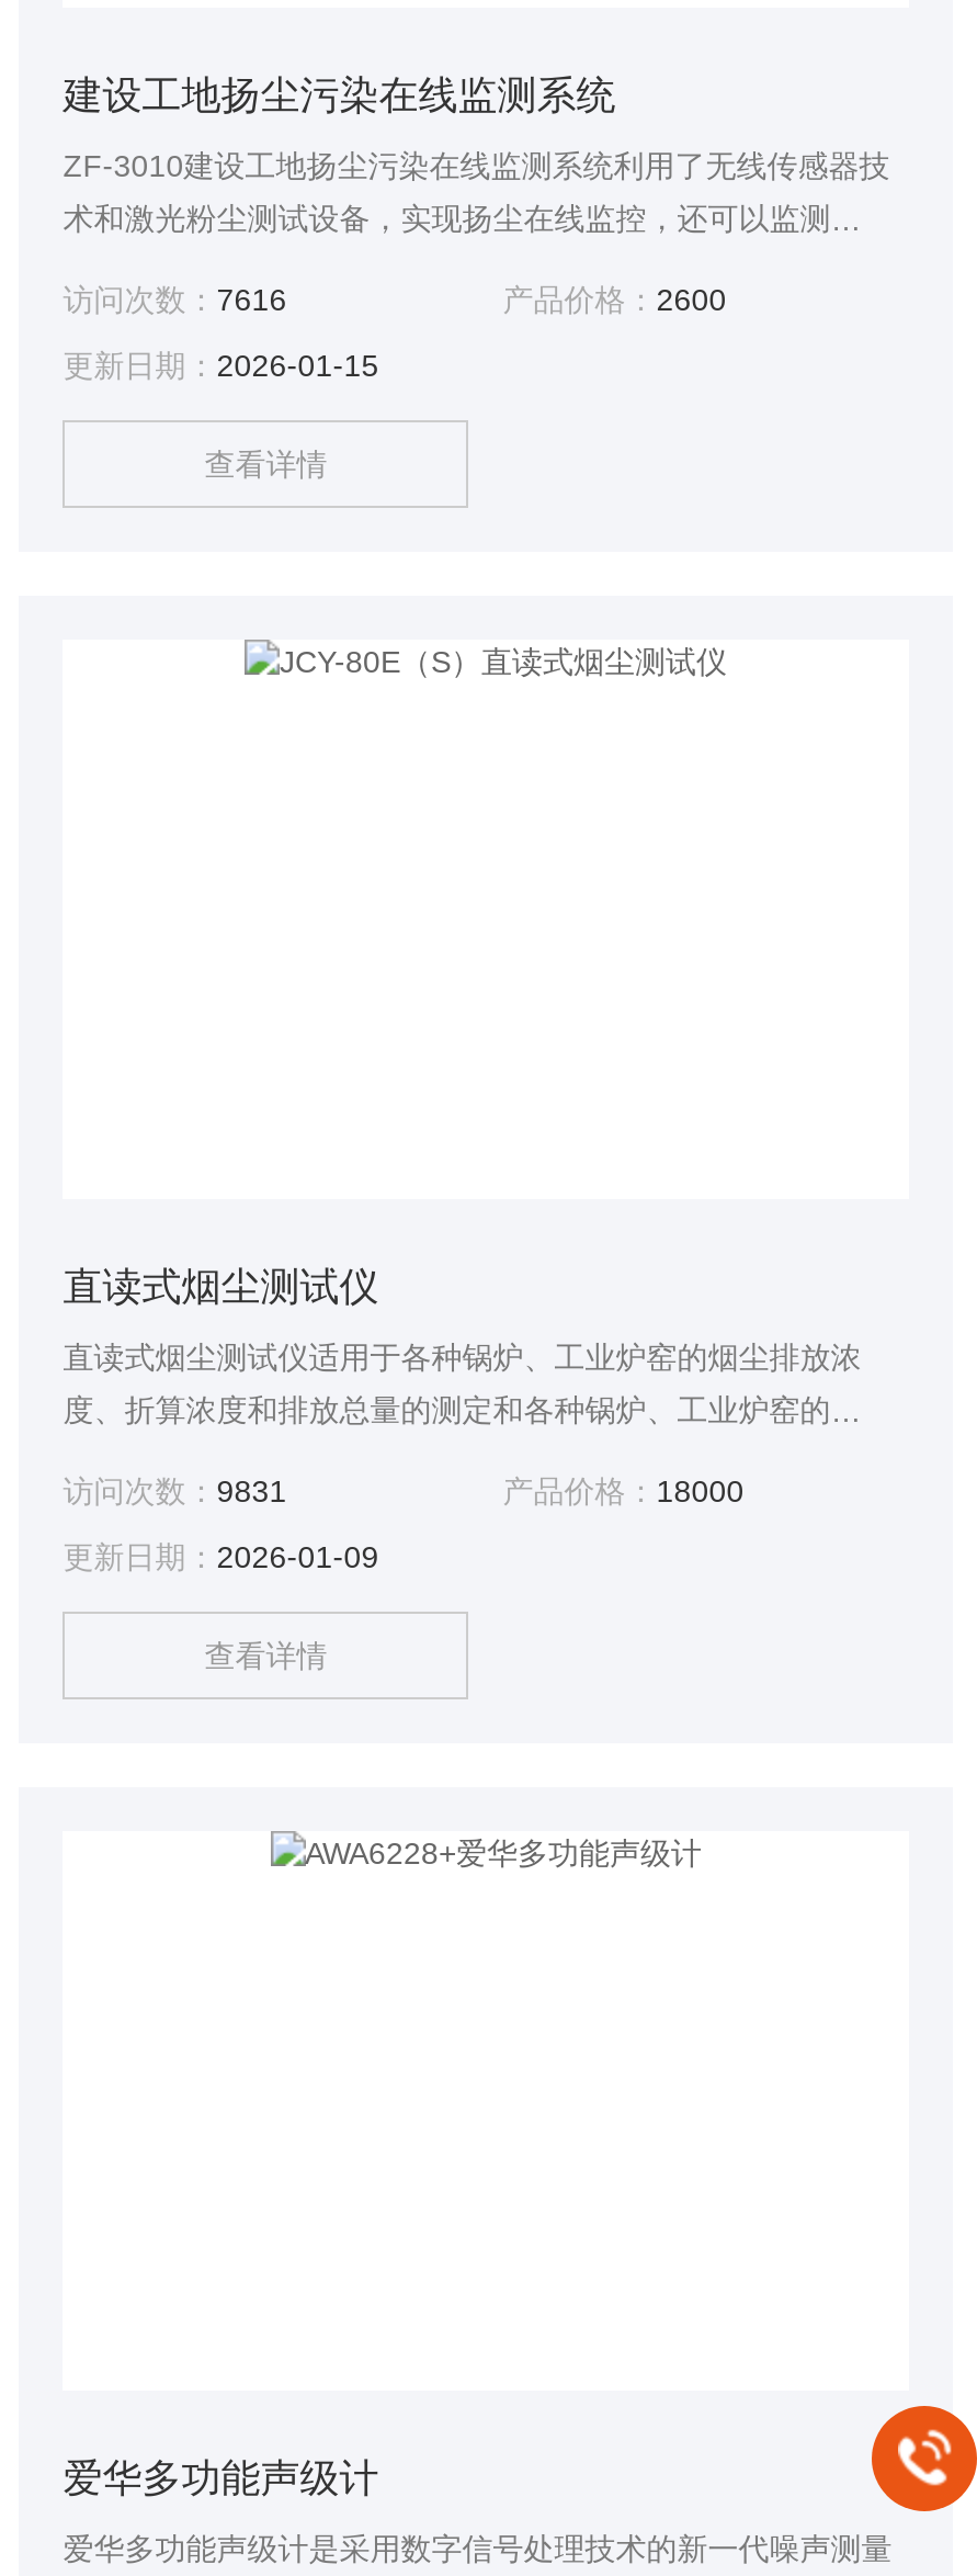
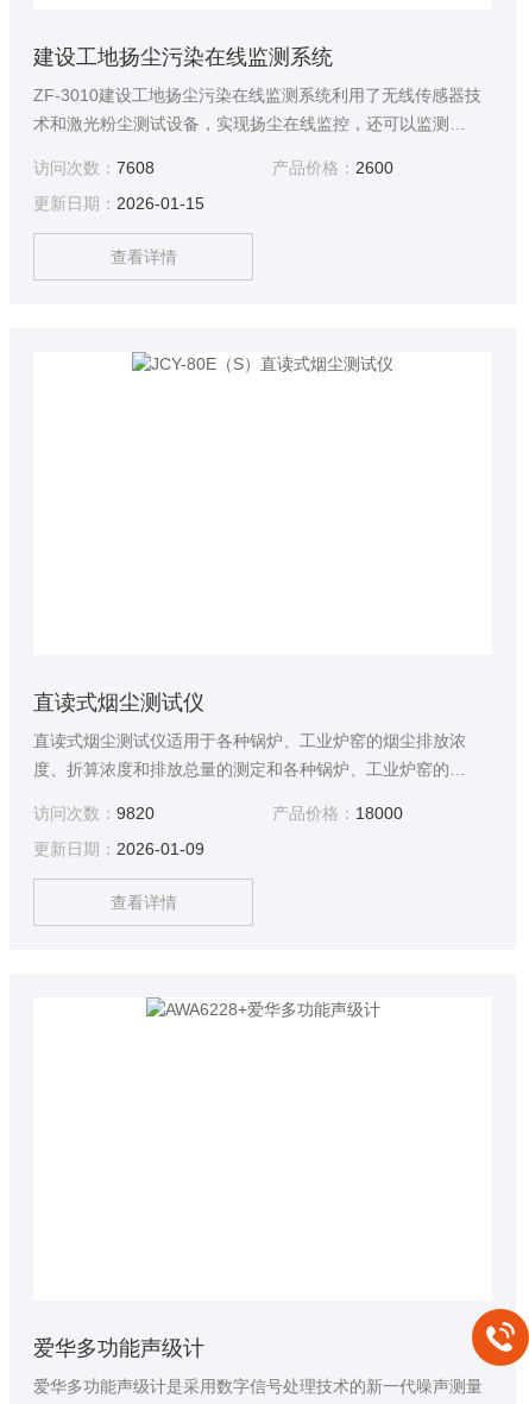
[63,283,287,318] 访问次数：7616 -> [34,158,155,177] 访问次数：7608
[63,1474,287,1509] 访问次数：9831 -> [34,804,155,823] 访问次数：9820

